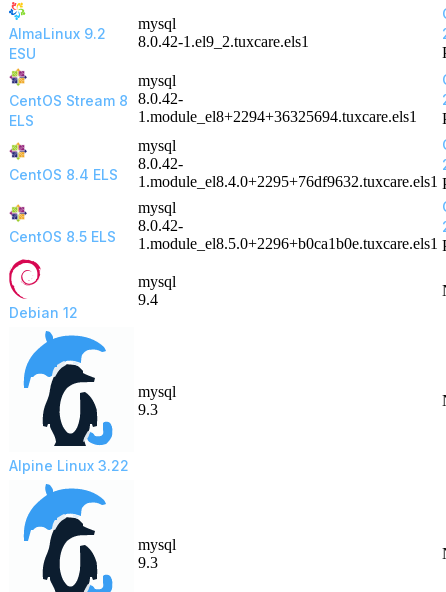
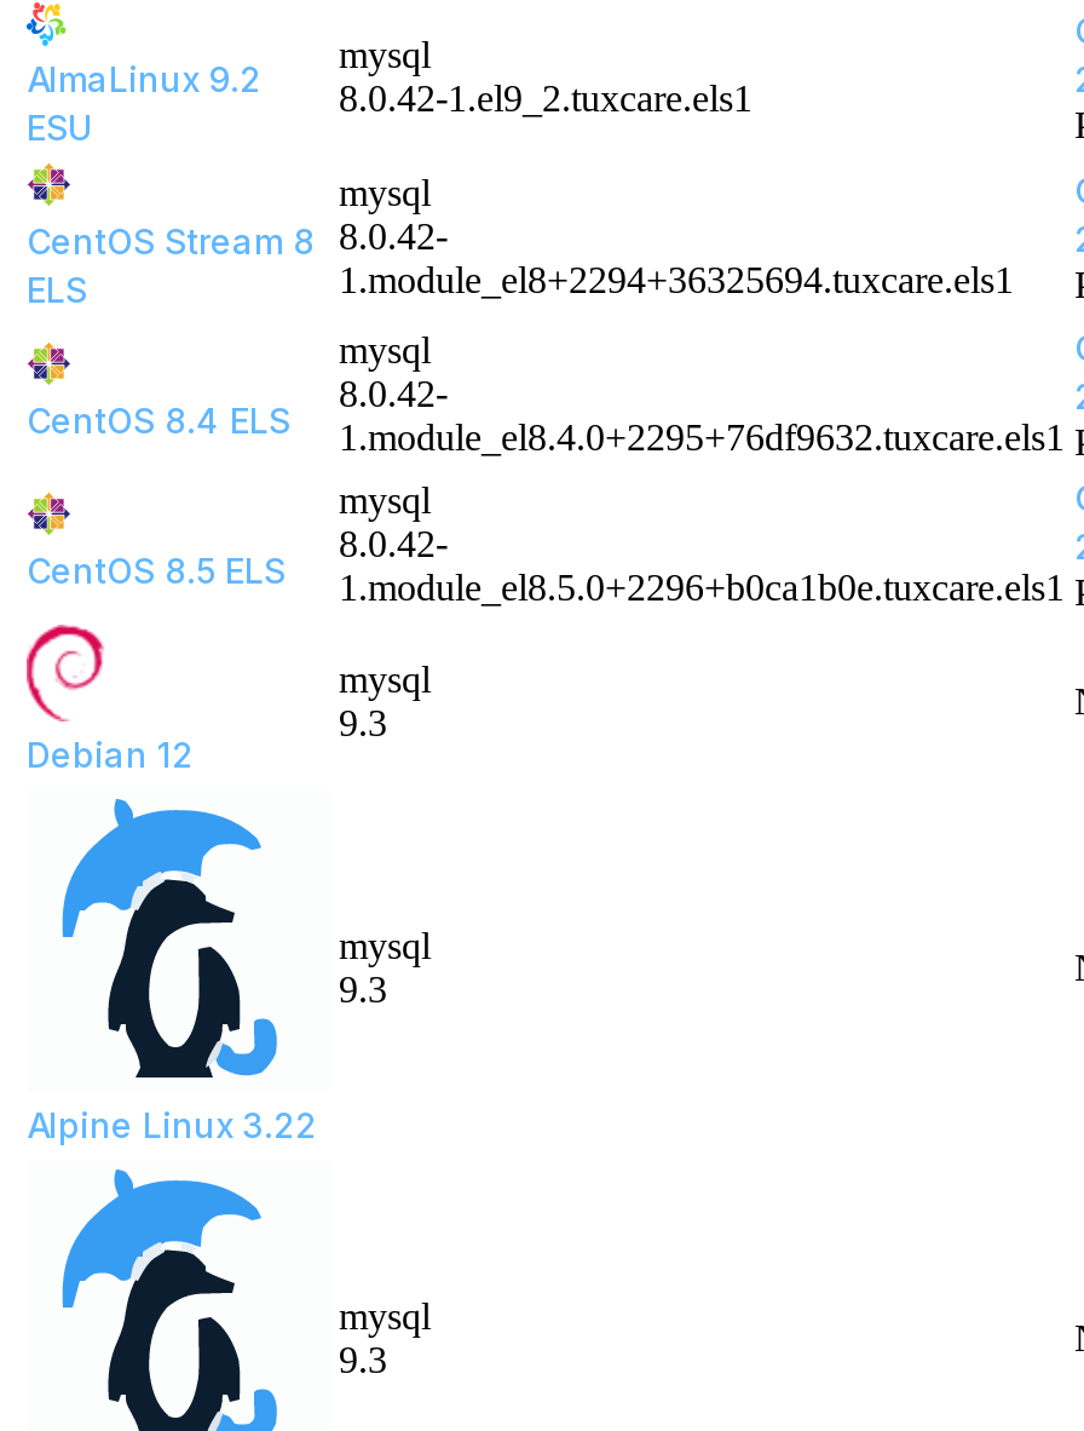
[138,291,158,308] 9.4 -> [339,703,387,744] 9.3

